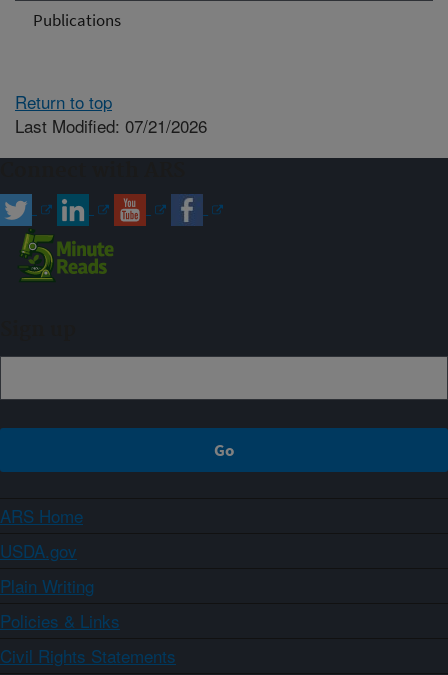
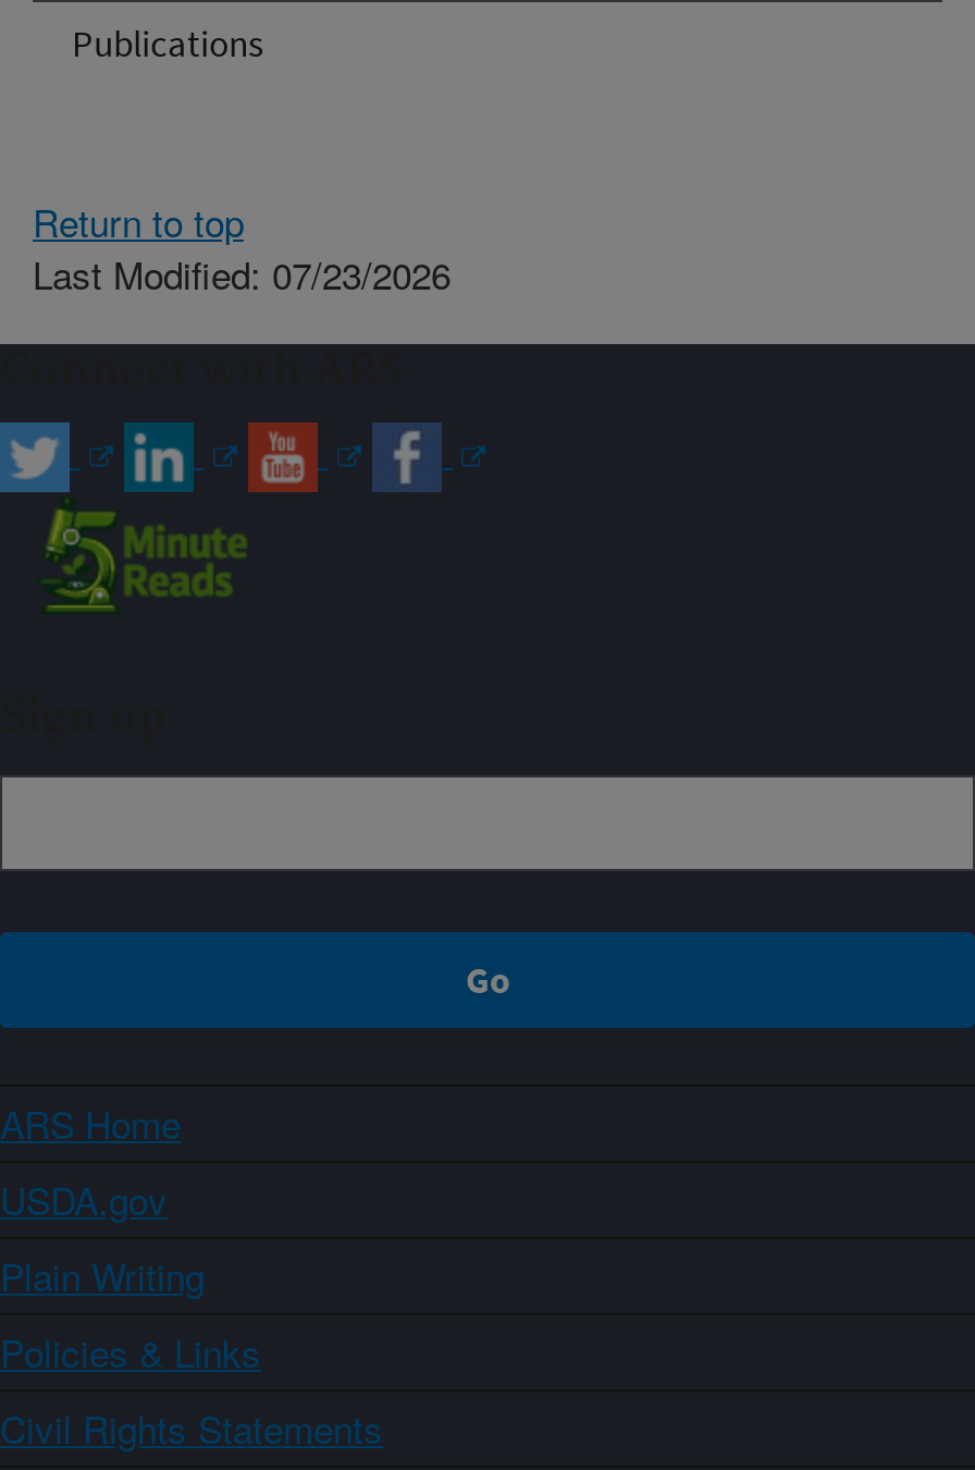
[15,112,207,137] Last Modified: 07/21/2026 -> [33,245,451,299] Last Modified: 07/23/2026

